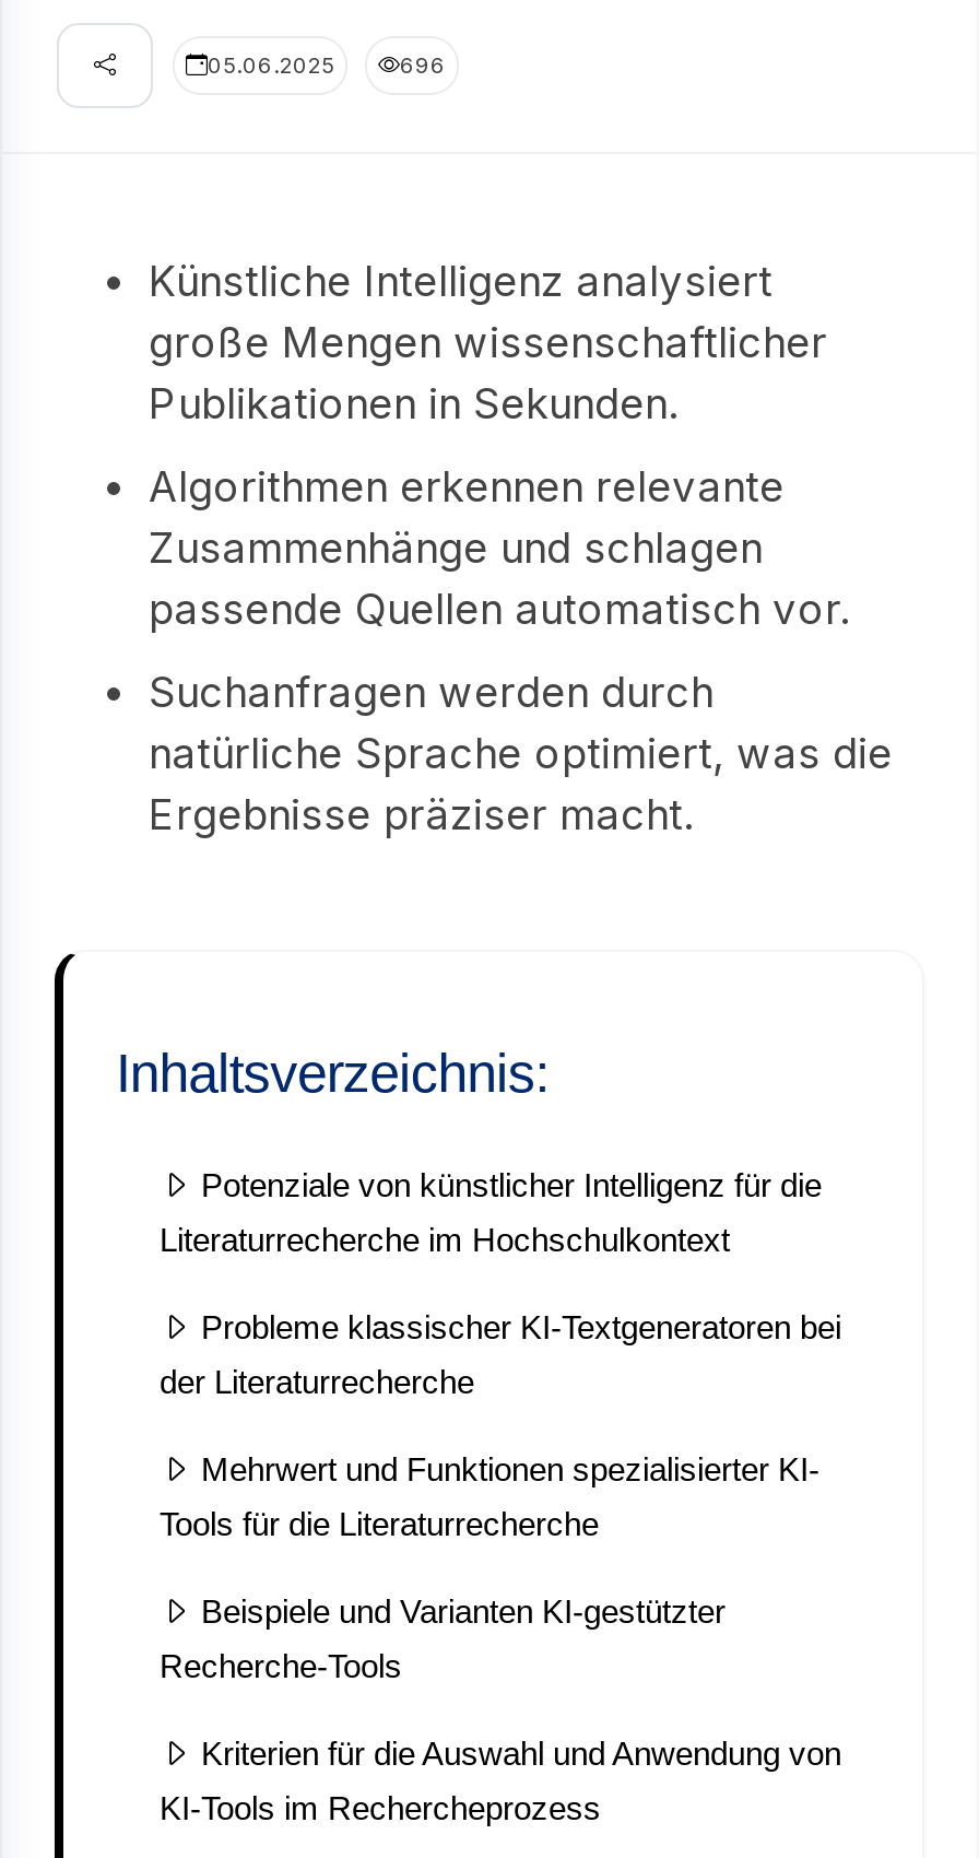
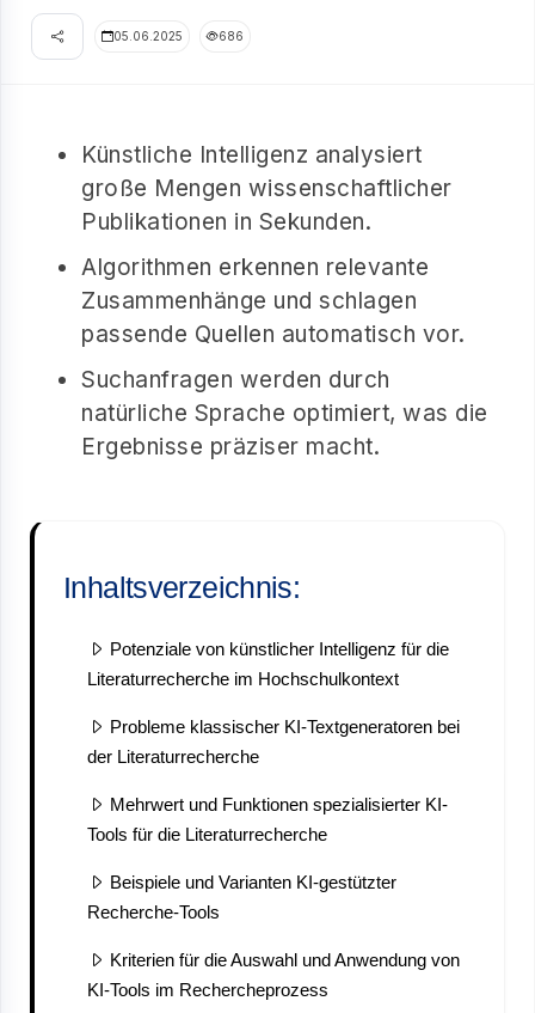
[400,52,446,78] 696 -> [219,29,244,43] 686

